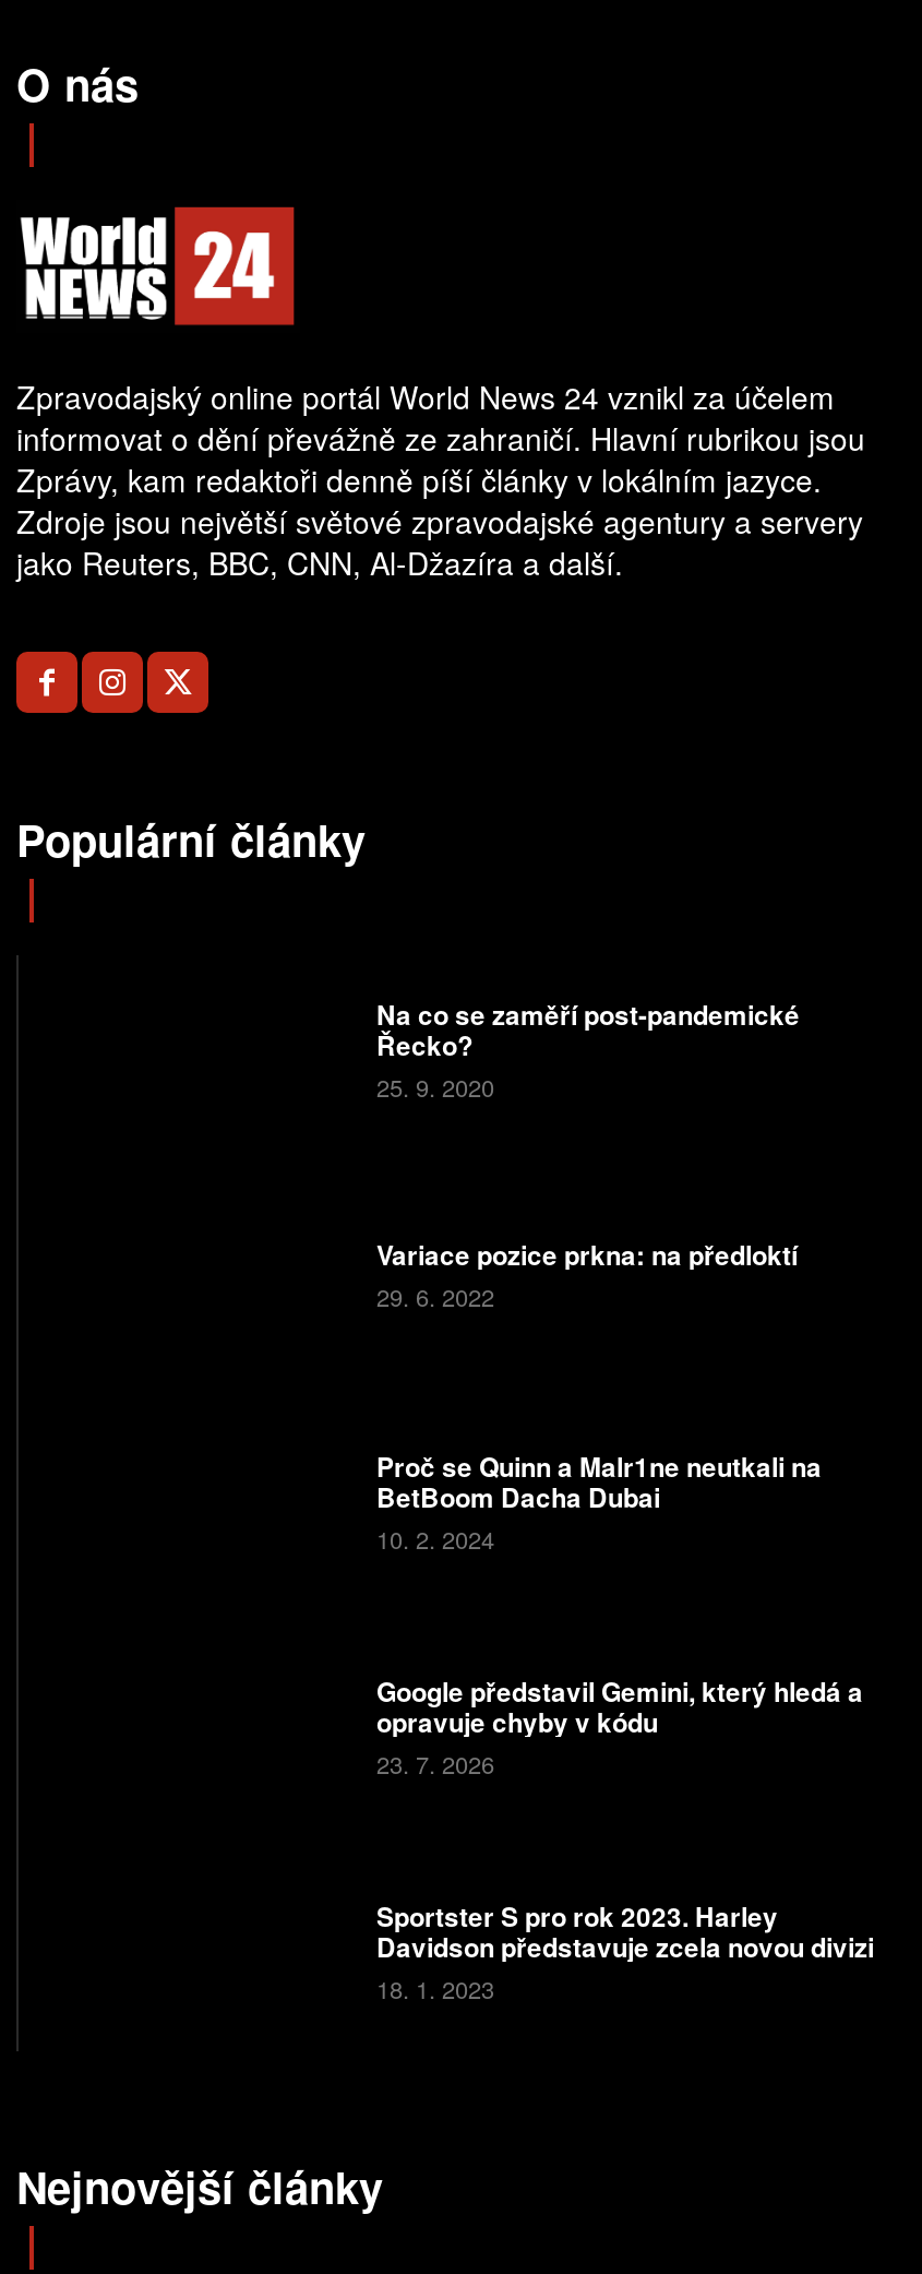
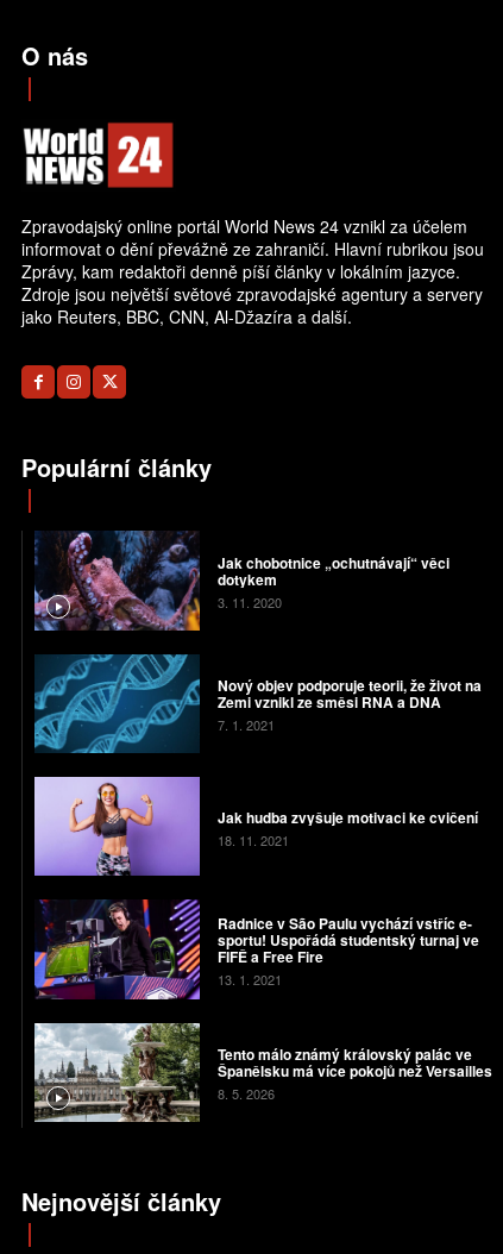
none -> [33,529,201,632] [image]
none -> [33,653,200,754] [image]
none -> [33,776,201,877] [image]
none -> [33,898,201,1001] [image]
none -> [33,1022,201,1123] [image]
[376,994,800,1103] Na co se zaměří post-pandemické | Řecko? | 25. 9. 2020 -> [217,552,449,611] Jak chobotnice „ochutnávají“ věci | dotykem | 3. 11. 2020
[376,1235,797,1314] Variace pozice prkna: na předloktí | 29. 6. 2022 -> [217,675,481,734] Nový objev podporuje teorii, že život na | Zemi vznikl ze směsi RNA a DNA | 7. 1. 2021
[376,1445,821,1555] Proč se Quinn a Malr1ne neutkali na | BetBoom Dacha Dubai | 10. 2. 2024 -> [217,806,478,849] Jak hudba zvyšuje motivaci ke cvičení | 18. 11. 2021
[376,1671,863,1780] Google představil Gemini, který hledá a | opravuje chyby v kódu | 23. 7. 2026 -> [217,912,479,989] Radnice v São Paulu vychází vstříc e- | sportu! Uspořádá studentský turnaj ve | FIFĚ a Free Fire | 13. 1. 2021
[376,1897,880,2006] Sportster S pro rok 2023. Harley | Davidson představuje zcela novou divizi | 18. 1. 2023 -> [217,1044,492,1103] Tento málo známý královský palác ve | Španělsku má více pokojů než Versailles | 8. 5. 2026

